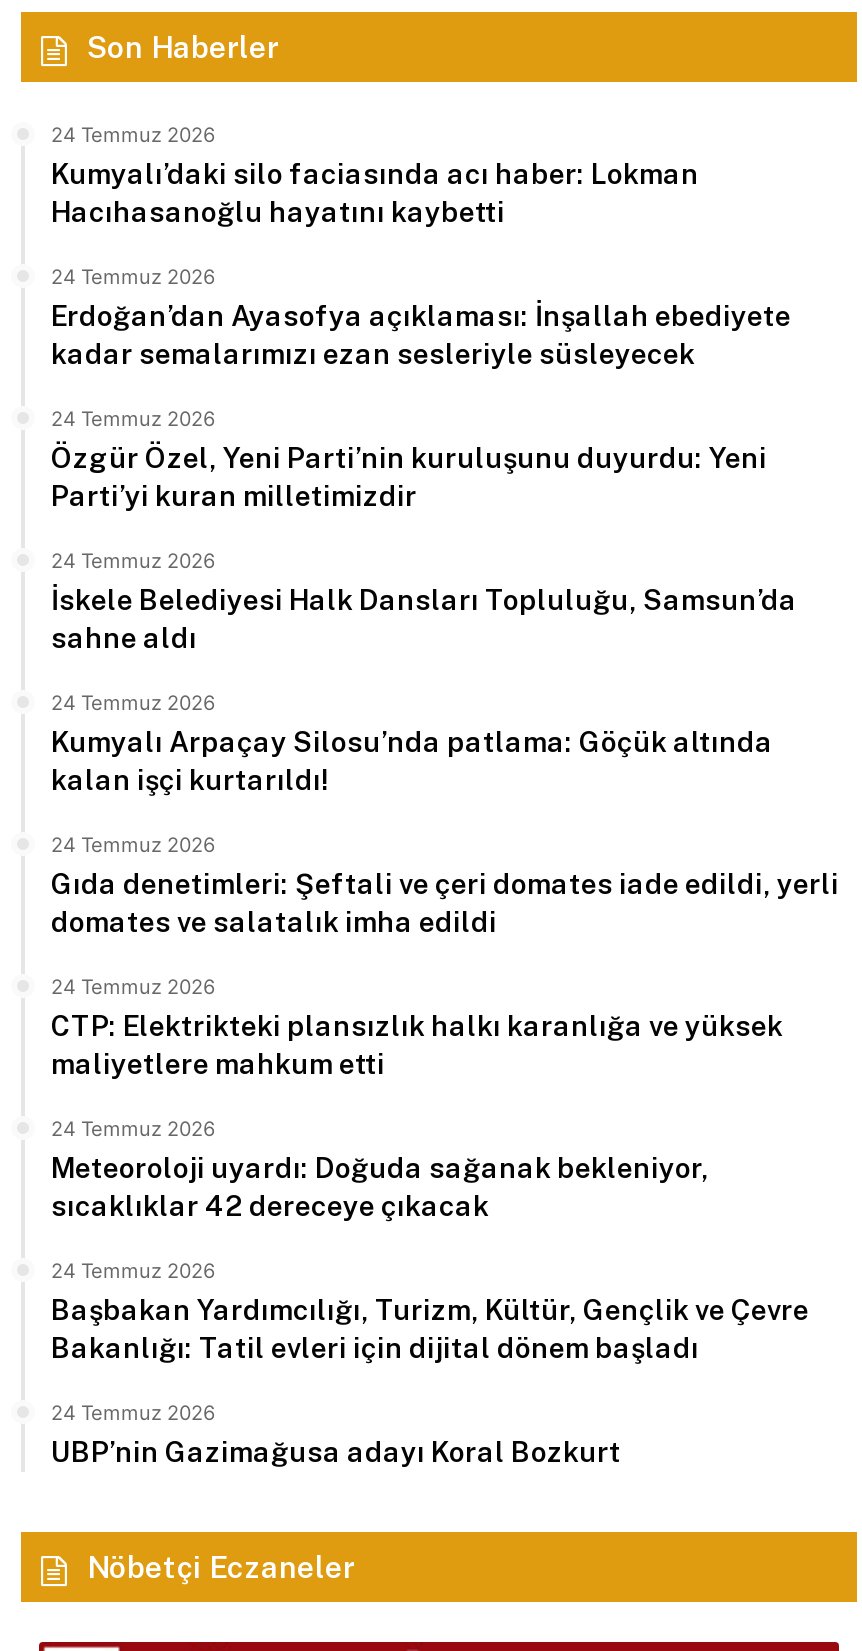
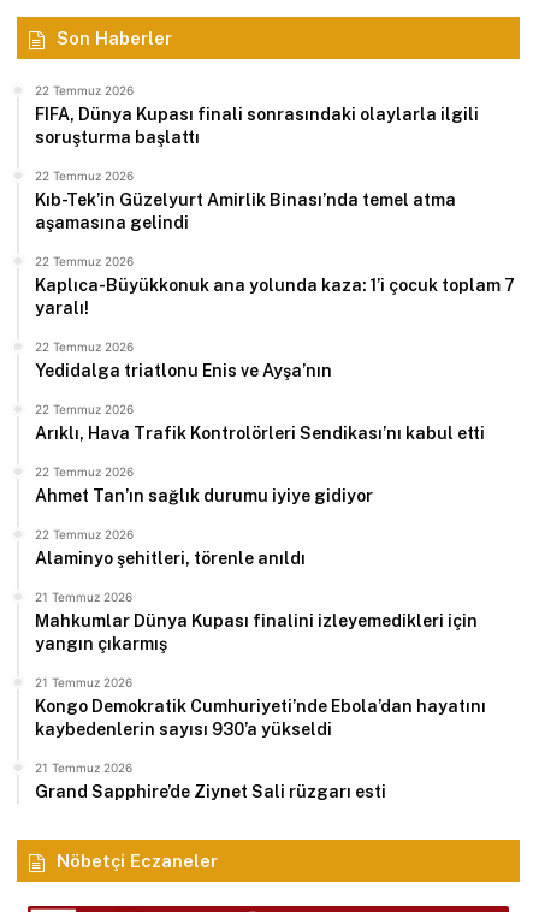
[51,121,699,227] 24 Temmuz 2026 | Kumyalı’daki silo faciasında acı haber: Lokman | Hacıhasanoğlu hayatını kaybetti -> [35,83,479,147] 22 Temmuz 2026 | FIFA, Dünya Kupası finali sonrasındaki olaylarla ilgili | soruşturma başlattı
[51,263,791,369] 24 Temmuz 2026 | Erdoğan’dan Ayasofya açıklaması: İnşallah ebediyete | kadar semalarımızı ezan sesleriyle süsleyecek -> [35,169,456,232] 22 Temmuz 2026 | Kıb-Tek’in Güzelyurt Amirlik Binası’nda temel atma | aşamasına gelindi
[51,405,767,511] 24 Temmuz 2026 | Özgür Özel, Yeni Parti’nin kuruluşunu duyurdu: Yeni | Parti’yi kuran milletimizdir -> [35,254,515,318] 22 Temmuz 2026 | Kaplıca-Büyükkonuk ana yolunda kaza: 1’i çocuk toplam 7 | yaralı!
[51,547,797,653] 24 Temmuz 2026 | İskele Belediyesi Halk Dansları Topluluğu, Samsun’da | sahne aldı -> [35,340,332,380] 22 Temmuz 2026 | Yedidalga triatlonu Enis ve Ayşa’nın
[51,689,773,795] 24 Temmuz 2026 | Kumyalı Arpaçay Silosu’nda patlama: Göçük altında | kalan işçi kurtarıldı! -> [35,402,485,443] 22 Temmuz 2026 | Arıklı, Hava Trafik Kontrolörleri Sendikası’nı kabul etti
[51,831,839,937] 24 Temmuz 2026 | Gıda denetimleri: Şeftali ve çeri domates iade edildi, yerli | domates ve salatalık imha edildi -> [35,465,373,506] 22 Temmuz 2026 | Ahmet Tan’ın sağlık durumu iyiye gidiyor
[51,973,783,1079] 24 Temmuz 2026 | CTP: Elektrikteki plansızlık halkı karanlığa ve yüksek | maliyetlere mahkum etti -> [35,527,306,568] 22 Temmuz 2026 | Alaminyo şehitleri, törenle anıldı
[51,1115,709,1221] 24 Temmuz 2026 | Meteoroloji uyardı: Doğuda sağanak bekleniyor, | sıcaklıklar 42 dereceye çıkacak -> [35,590,478,654] 21 Temmuz 2026 | Mahkumlar Dünya Kupası finalini izleyemedikleri için | yangın çıkarmış
[51,1257,809,1363] 24 Temmuz 2026 | Başbakan Yardımcılığı, Turizm, Kültür, Gençlik ve Çevre | Bakanlığı: Tatil evleri için dijital dönem başladı -> [35,675,486,739] 21 Temmuz 2026 | Kongo Demokratik Cumhuriyeti’nde Ebola’dan hayatını | kaybedenlerin sayısı 930’a yükseldi
[51,1399,621,1467] 24 Temmuz 2026 | UBP’nin Gazimağusa adayı Koral Bozkurt -> [35,761,386,802] 21 Temmuz 2026 | Grand Sapphire’de Ziynet Sali rüzgarı esti

